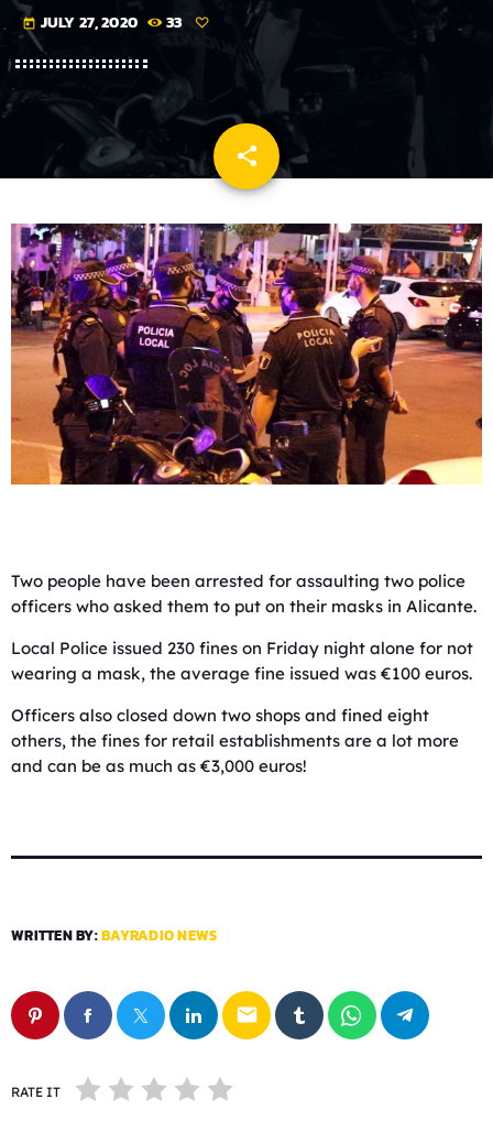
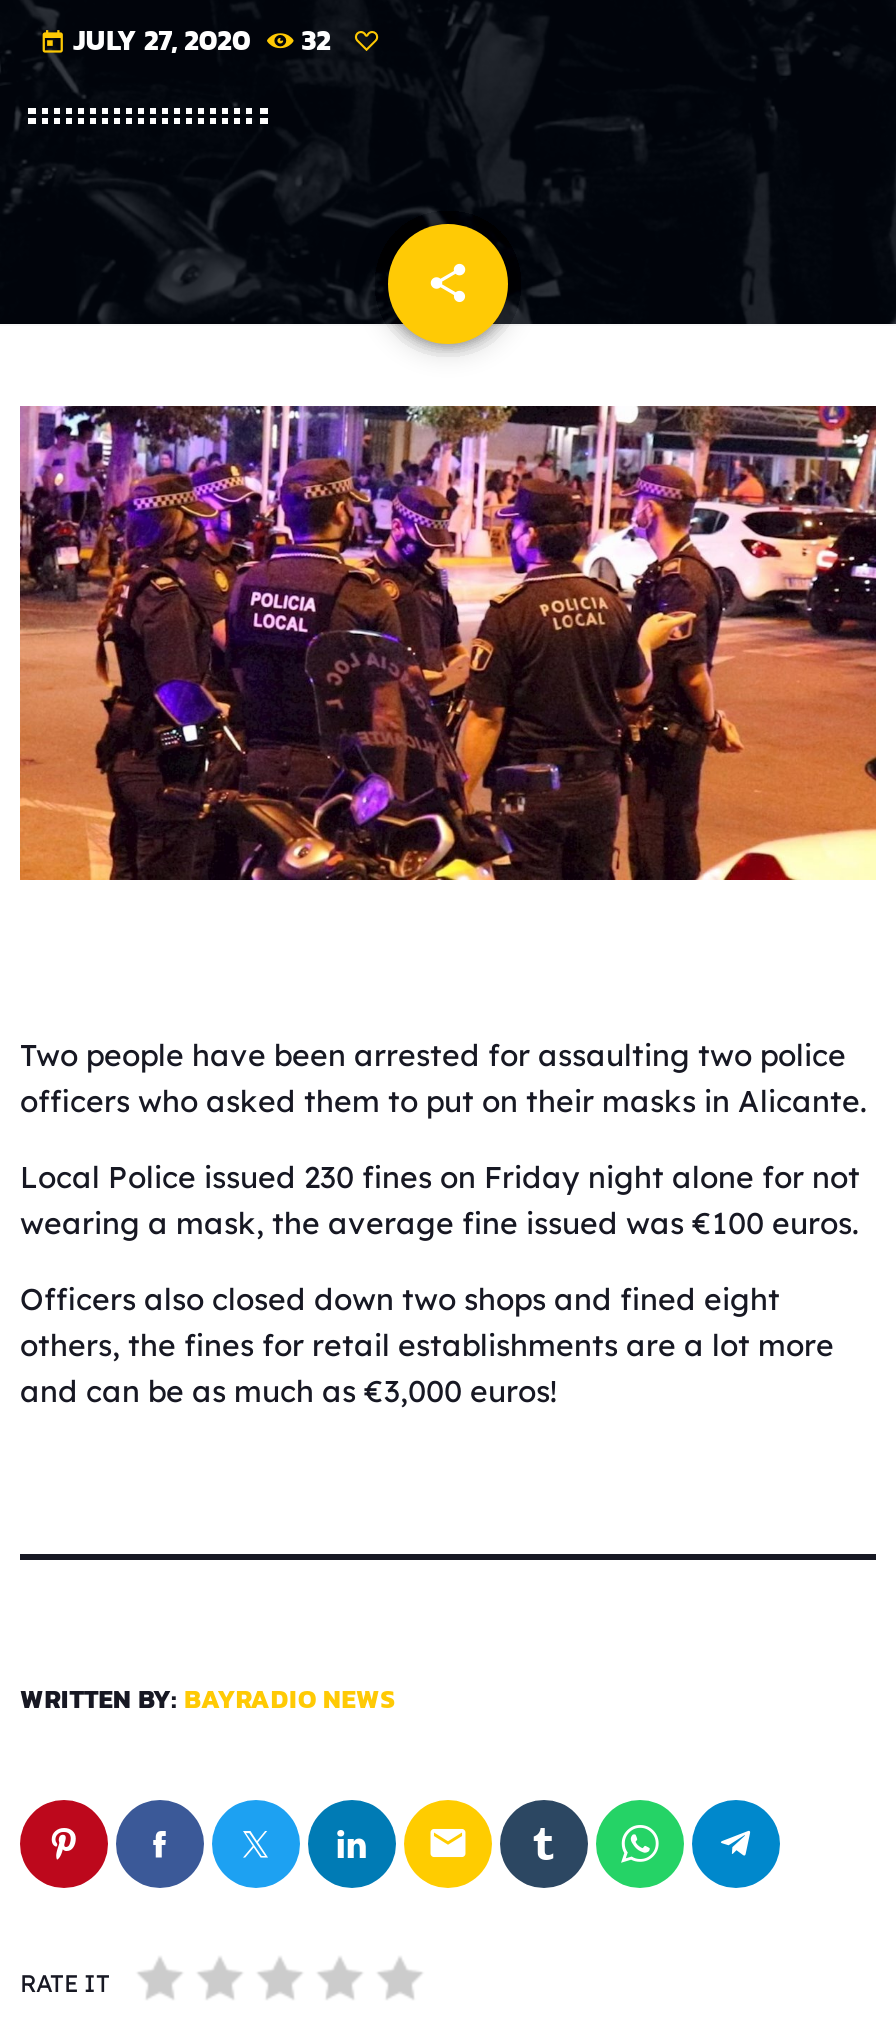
[166,11,186,34] 33 -> [302,20,337,62] 32

